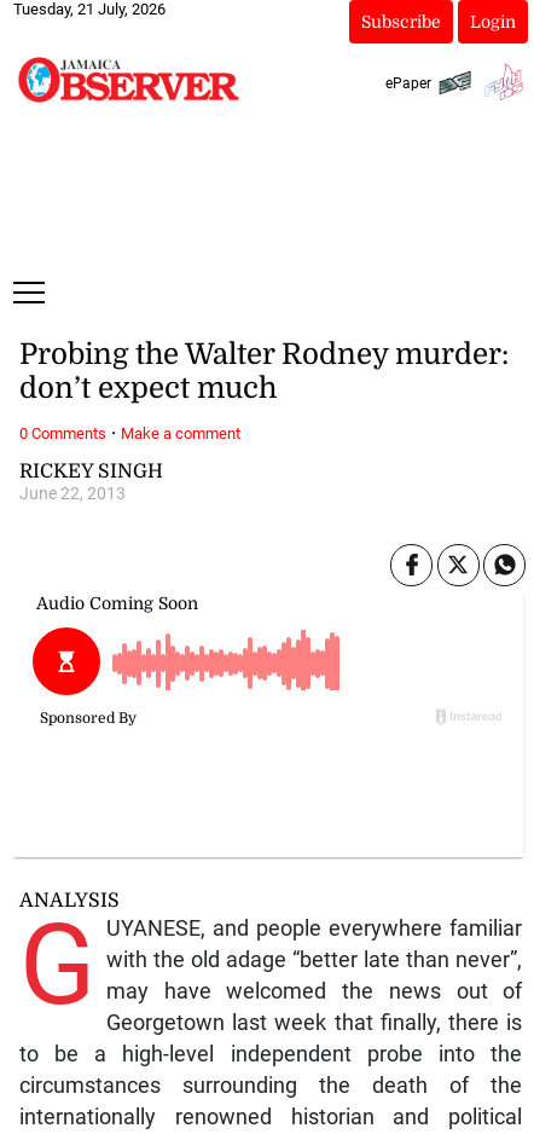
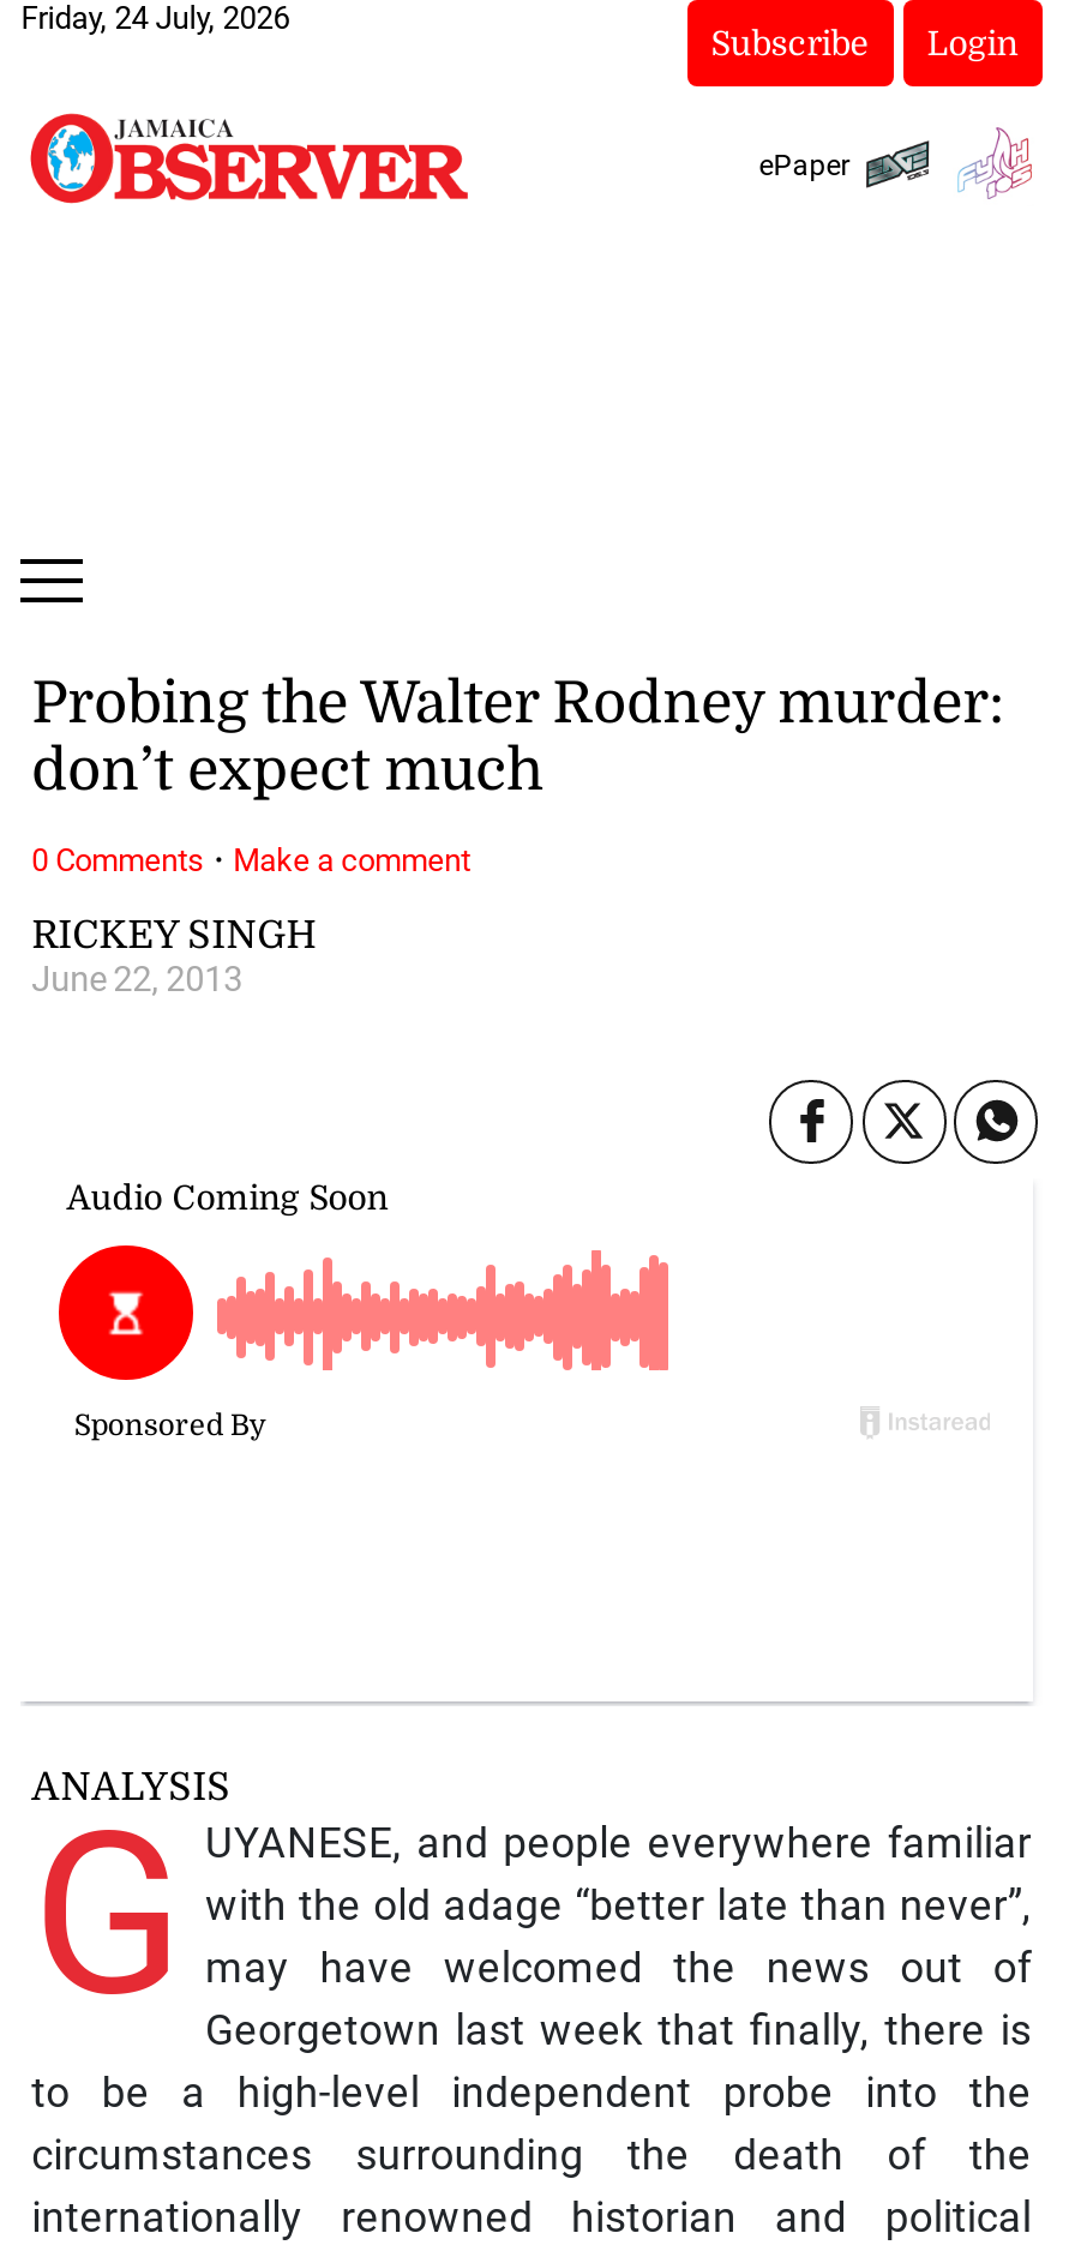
[14,0,166,18] Tuesday, 21 July, 2026 -> [21,0,290,36] Friday, 24 July, 2026

